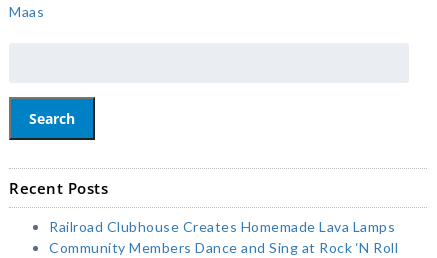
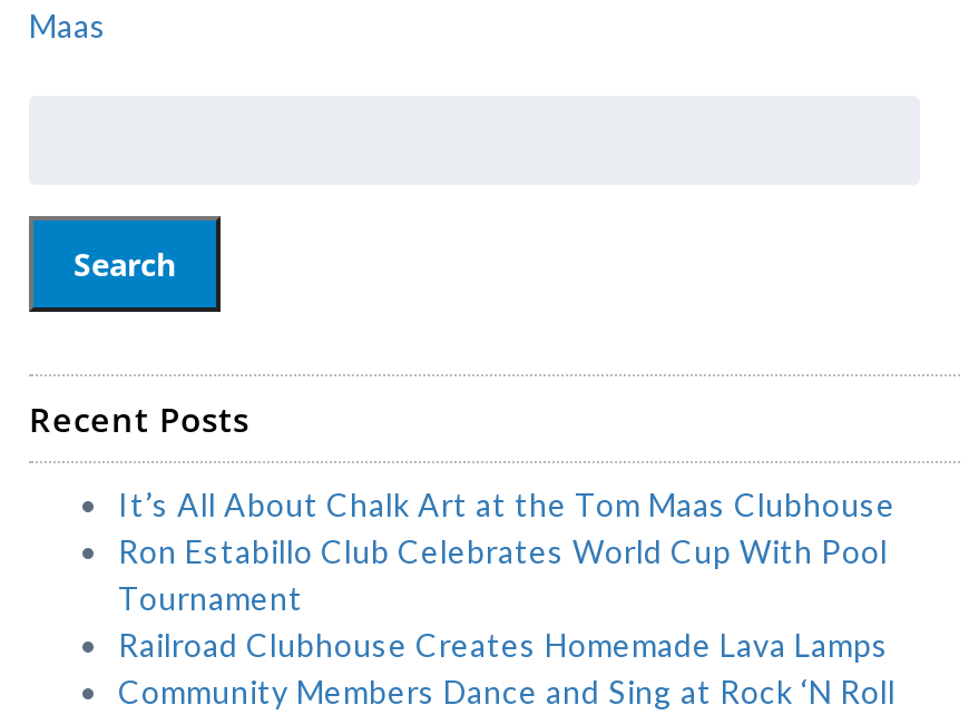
none -> [118,484,895,616] It’s All About Chalk Art at the Tom Maas Clubhouse | Ron Estabillo Club Celebrates World Cup With Pool | Tournament

